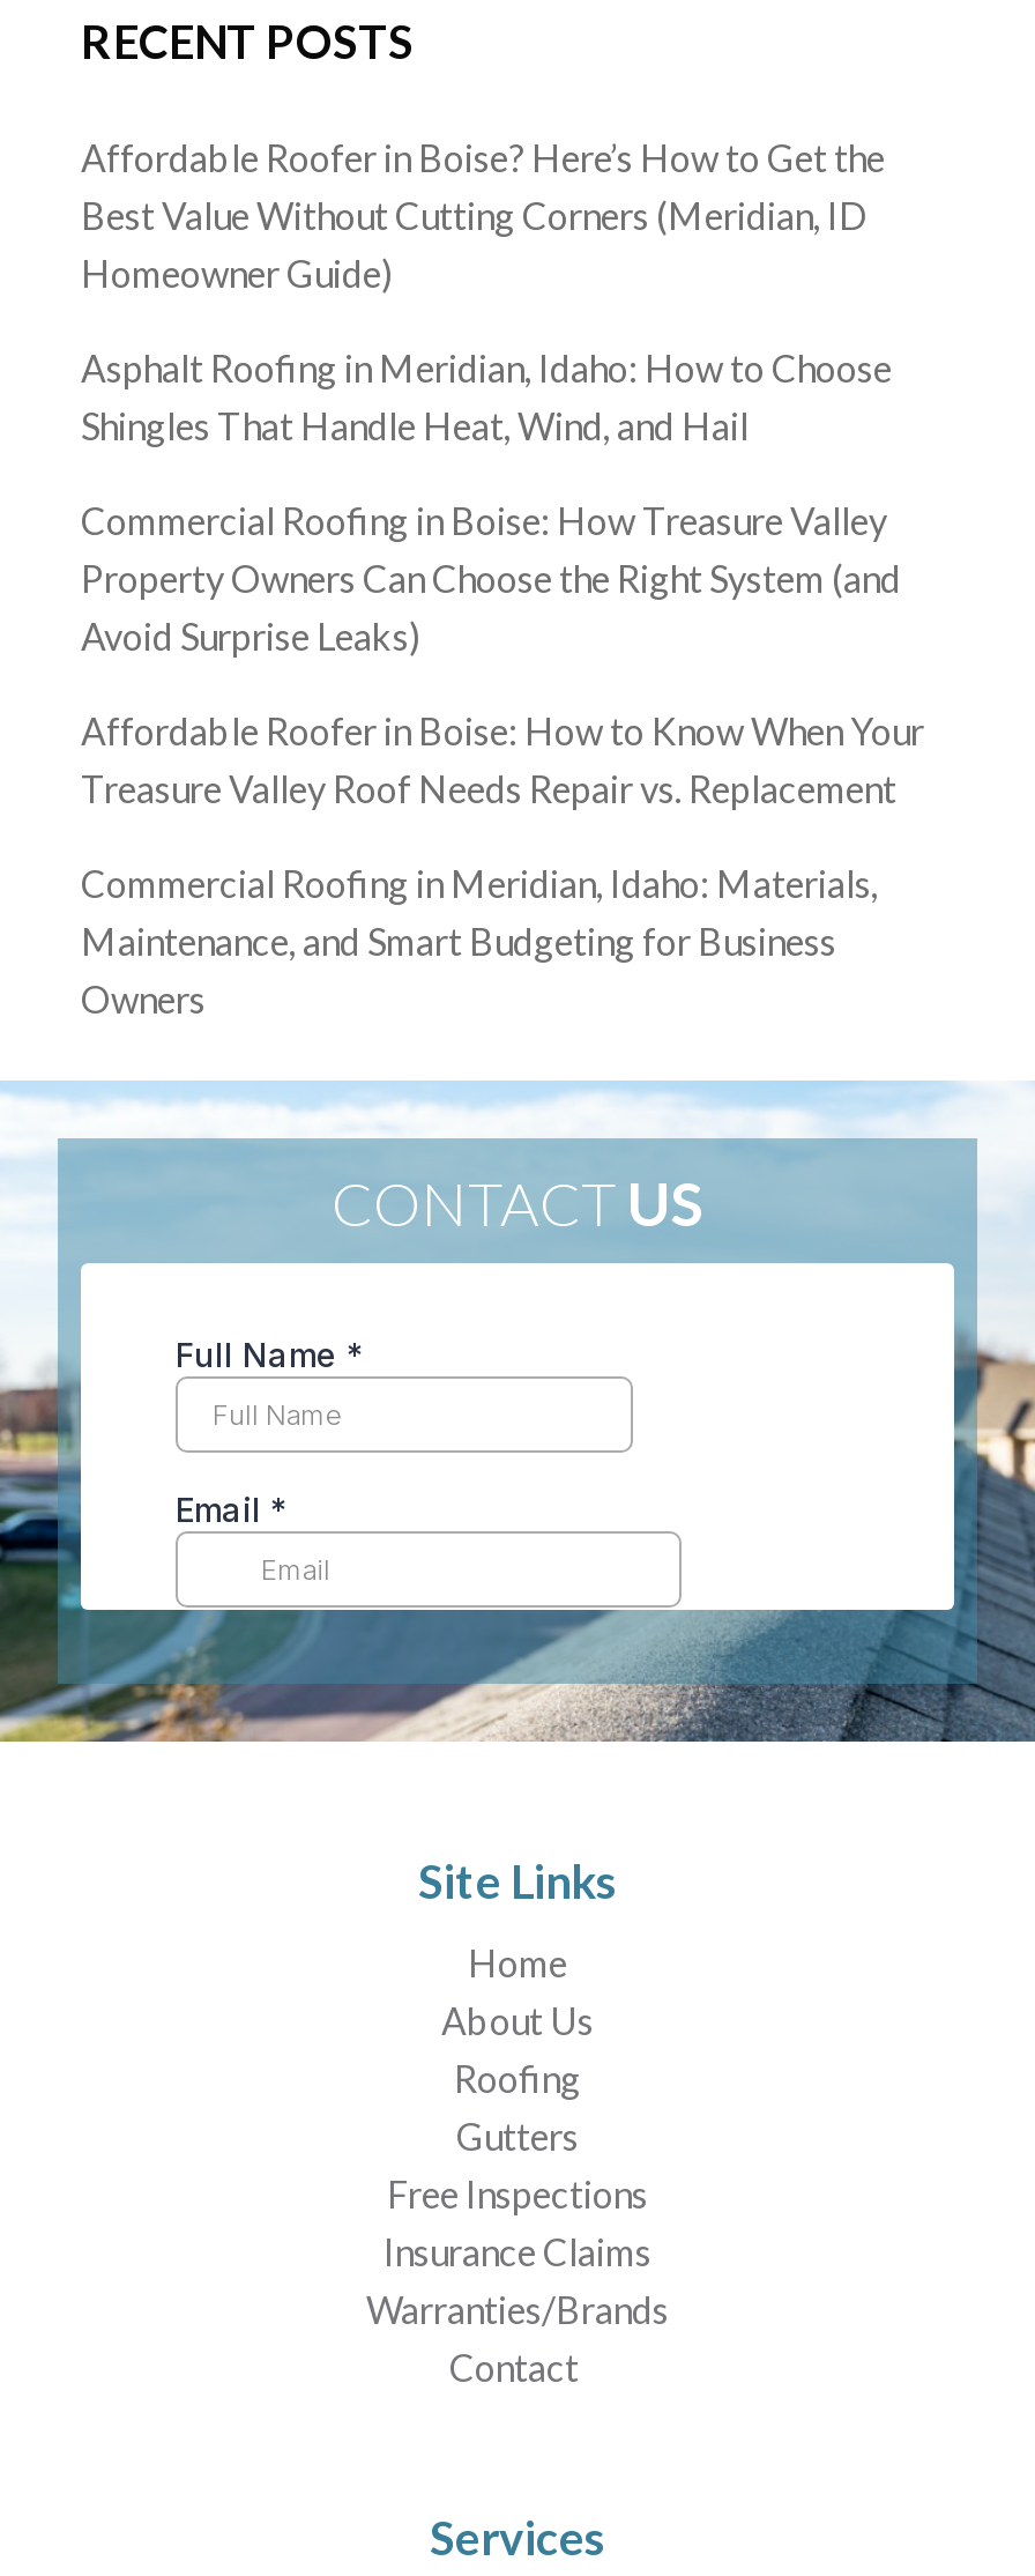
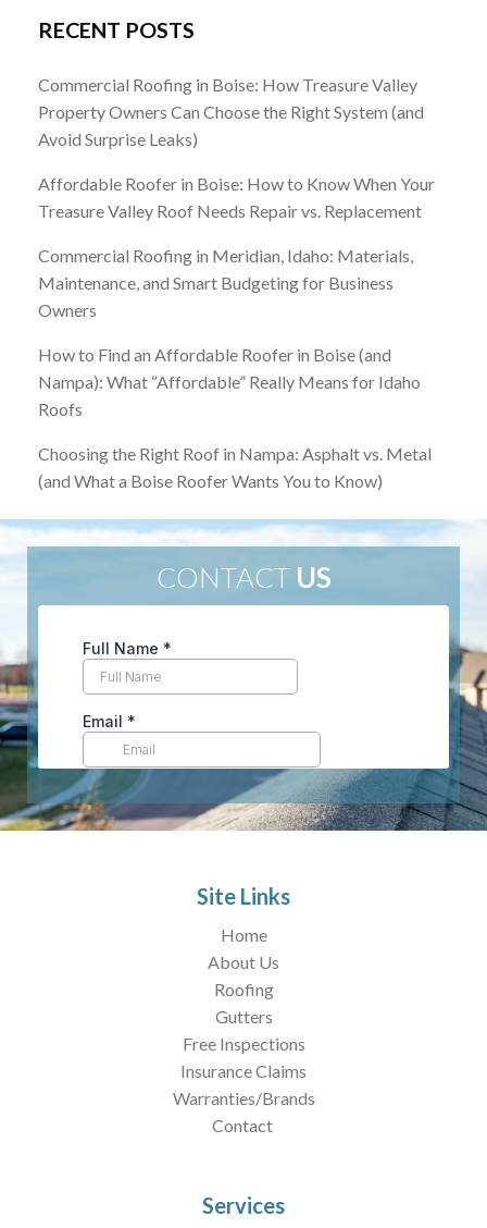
[81,135,892,447] Affordable Roofer in Boise? Here’s How to Get the | Best Value Without Cutting Corners (Meridian, ID | Homeowner Guide) | Asphalt Roofing in Meridian, Idaho: How to Choose | Shingles That Handle Heat, Wind, and Hail -> none
moved [81,498,924,1020] -> [38,74,435,320]: Commercial Roofing in Boise: How Treasure Valley | Property Owners Can Choose the Right System (and | Avoid Surprise Leaks) | Affordable Roofer in Boise: How to Know When Your | Treasure Valley Roof Needs Repair vs. Replacement | Commercial Roofing in Meridian, Idaho: Materials, | Maintenance, and Smart Budgeting for Business | Owners
none -> [38,344,432,491] How to Find an Affordable Roofer in Boise (and | Nampa): What “Affordable” Really Means for Idaho | Roofs | Choosing the Right Roof in Nampa: Asphalt vs. Metal | (and What a Boise Roofer Wants You to Know)

